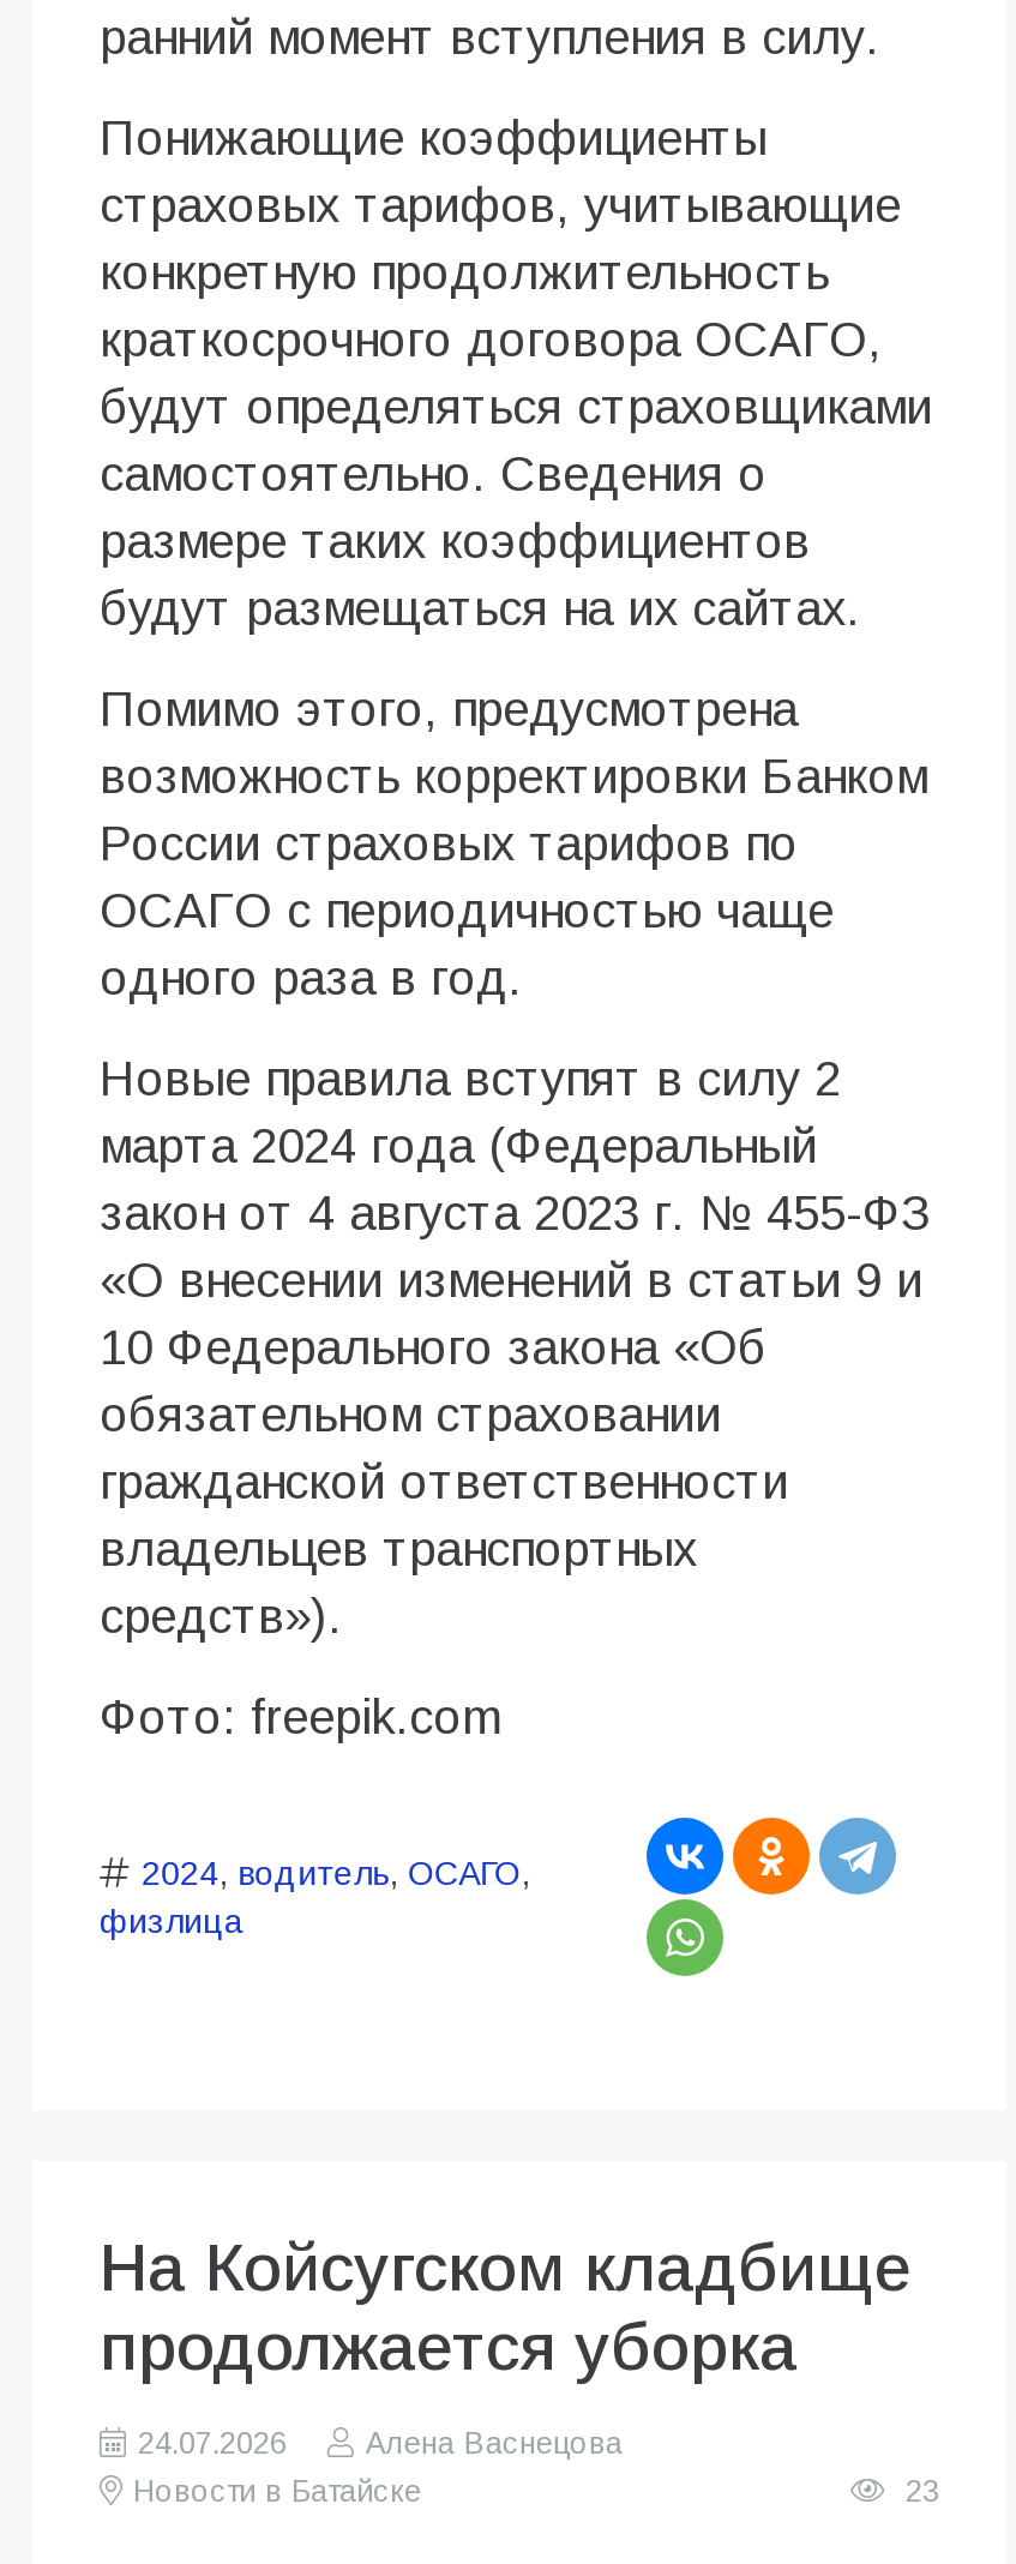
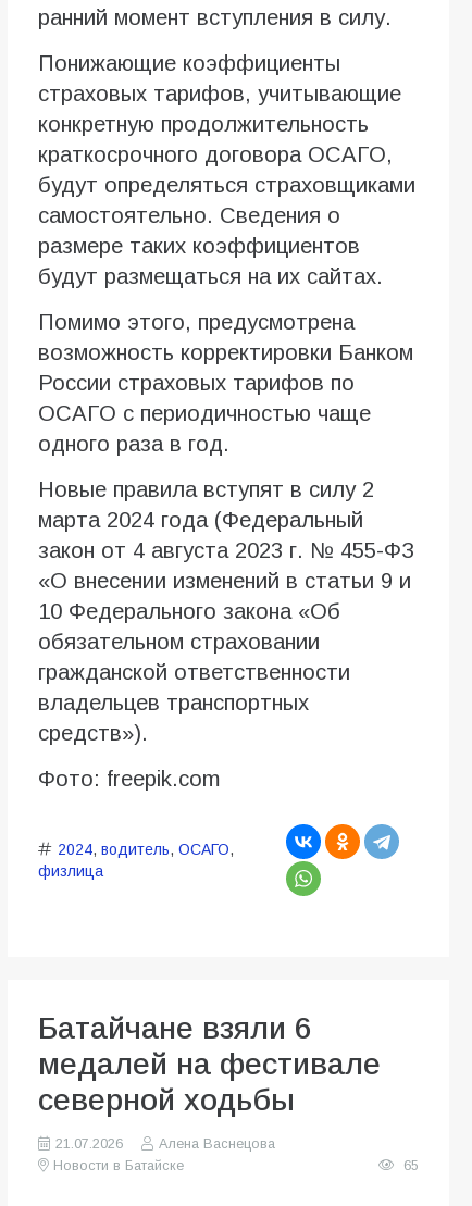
[100,2230,913,2384] На Койсугском кладбище | продолжается уборка -> [38,1011,381,1117] Батайчане взяли 6 | медалей на фестивале | северной ходьбы
[138,2427,287,2461] 24.07.2026 -> [55,1136,123,1152] 21.07.2026
[896,2475,939,2509] 23 -> [399,1158,419,1173] 65

